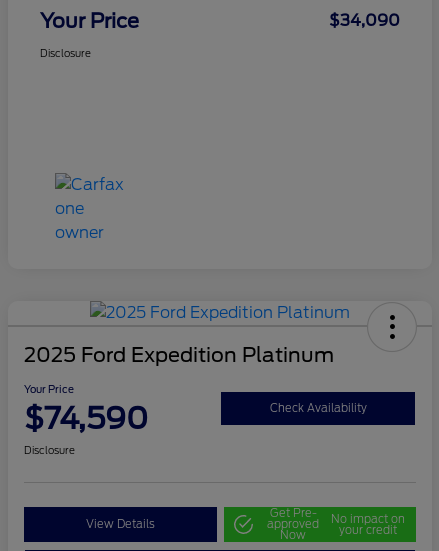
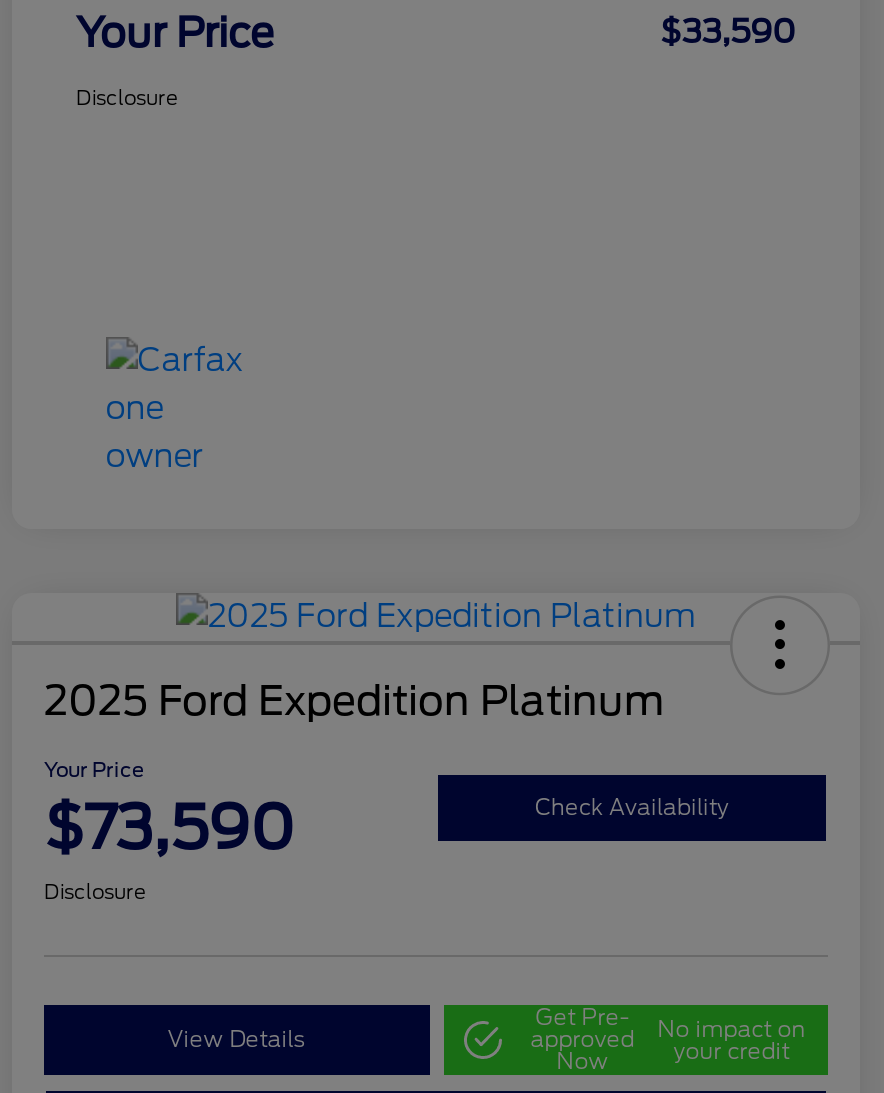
[329,11,400,30] $34,090 -> [660,13,796,51] $33,590
[24,400,148,436] $74,590 -> [44,791,294,863] $73,590

